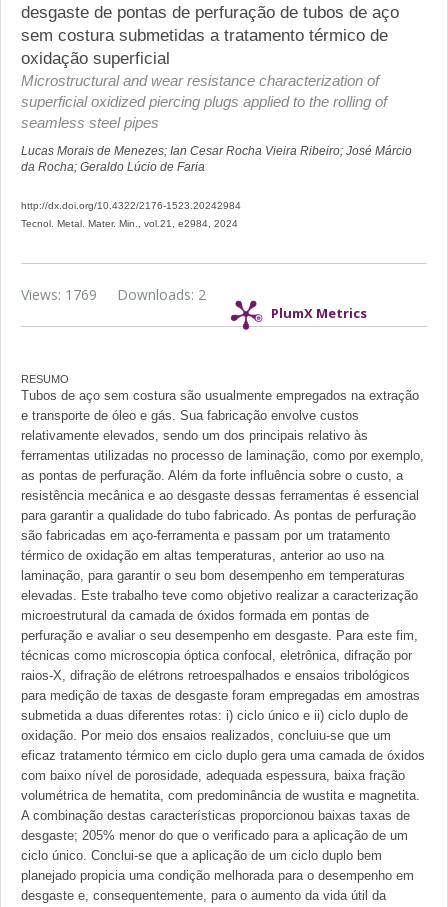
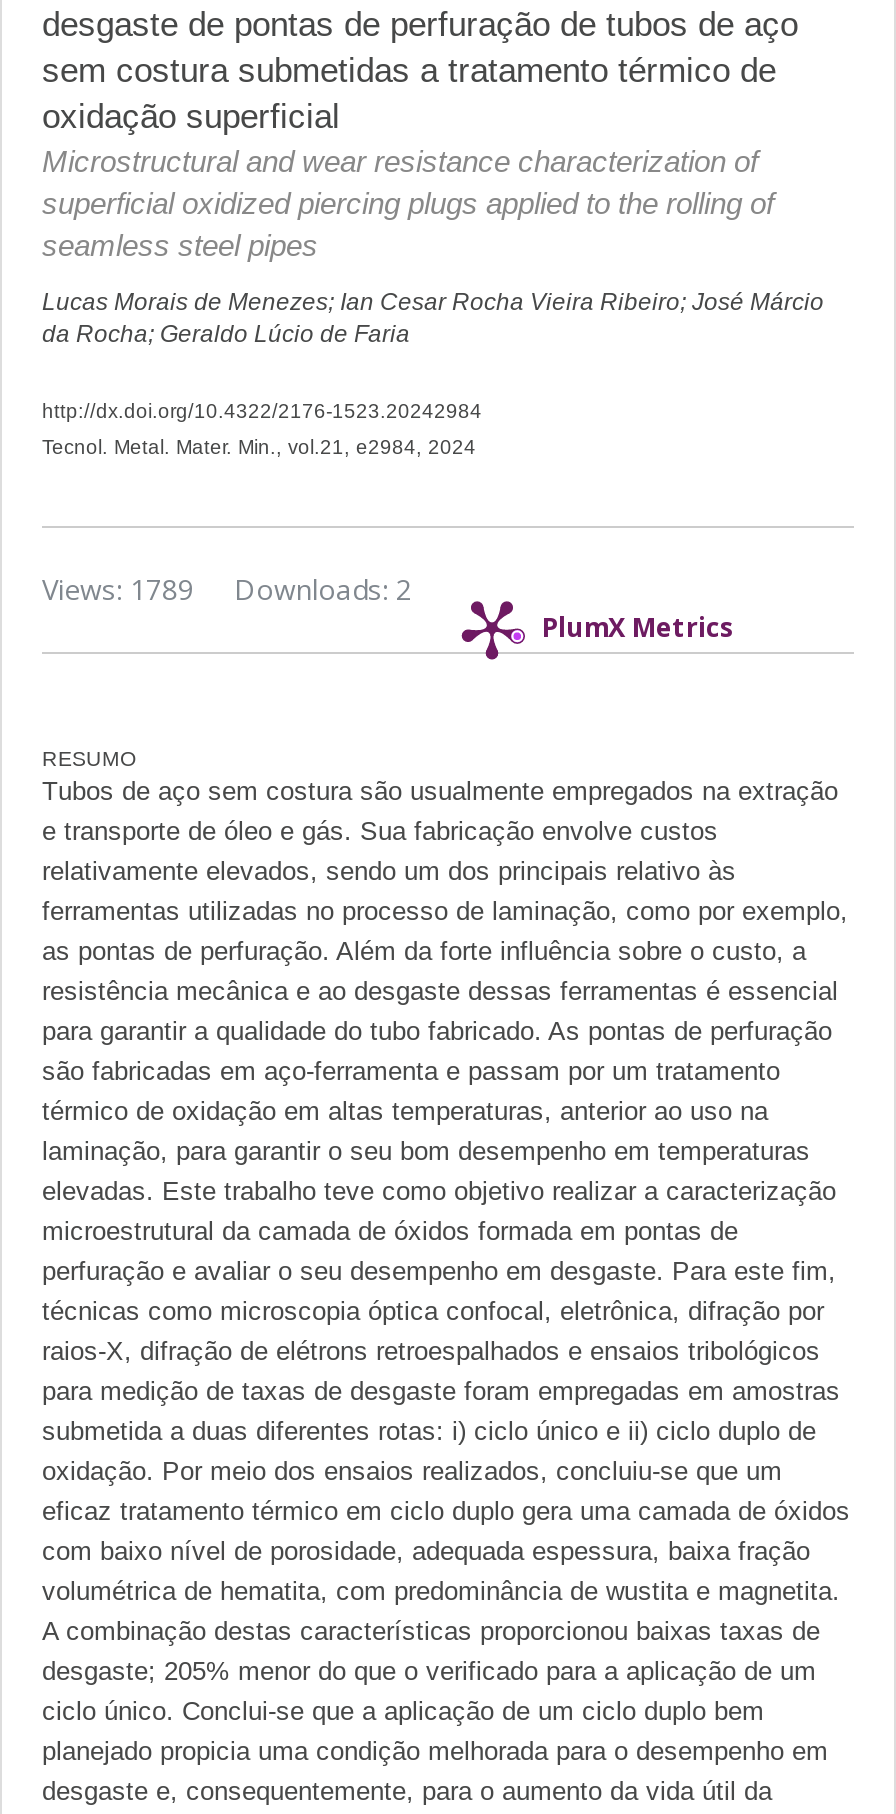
[21,285,206,304] Views: 1769 Downloads: 2 -> [42,570,412,608] Views: 1789 Downloads: 2

